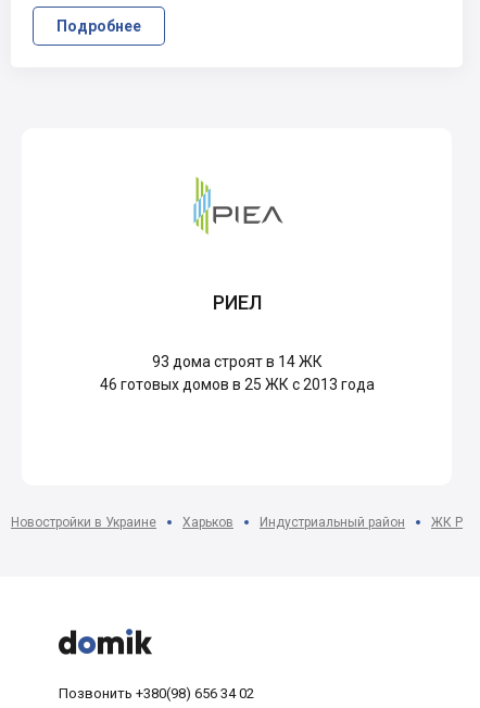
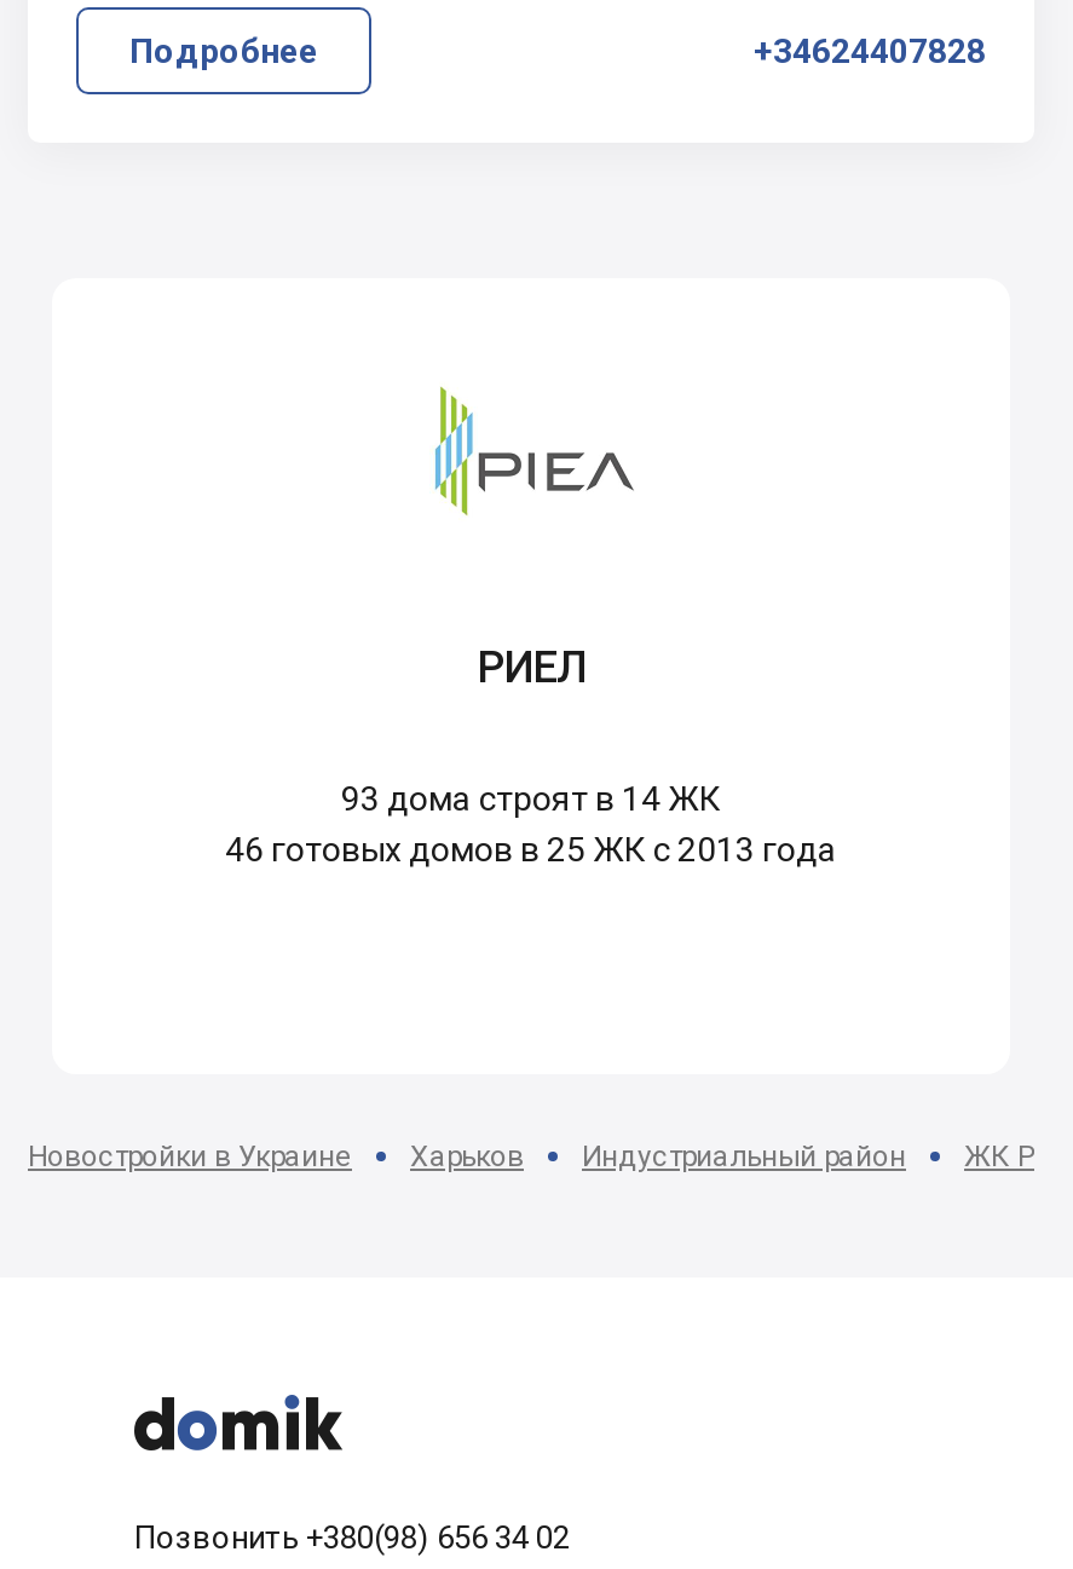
none -> [754,32,986,71] +34624407828

